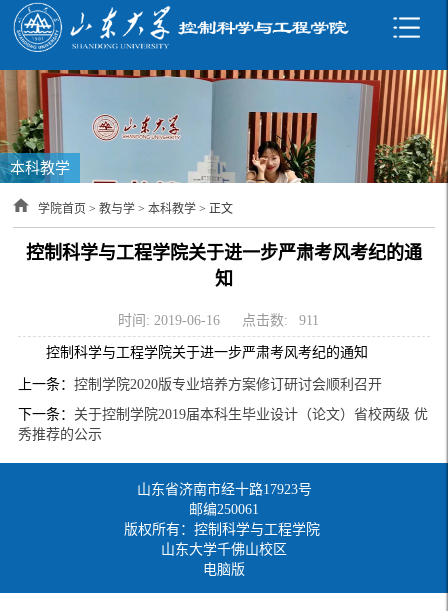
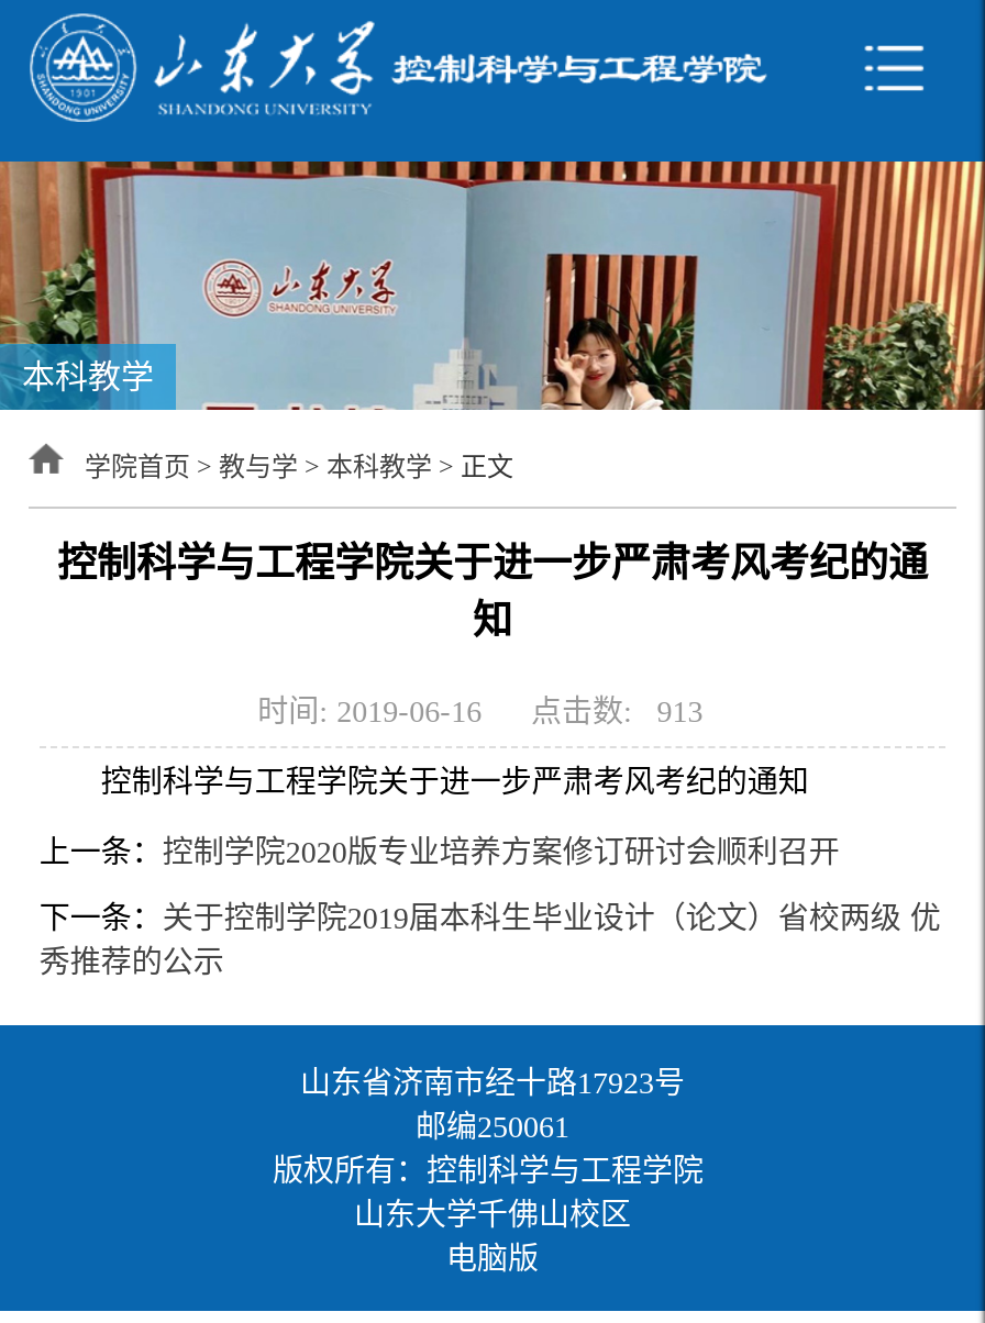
[118,313,319,328] 时间: 2019-06-16 点击数: 911 -> [257,696,703,729] 时间: 2019-06-16 点击数: 913

